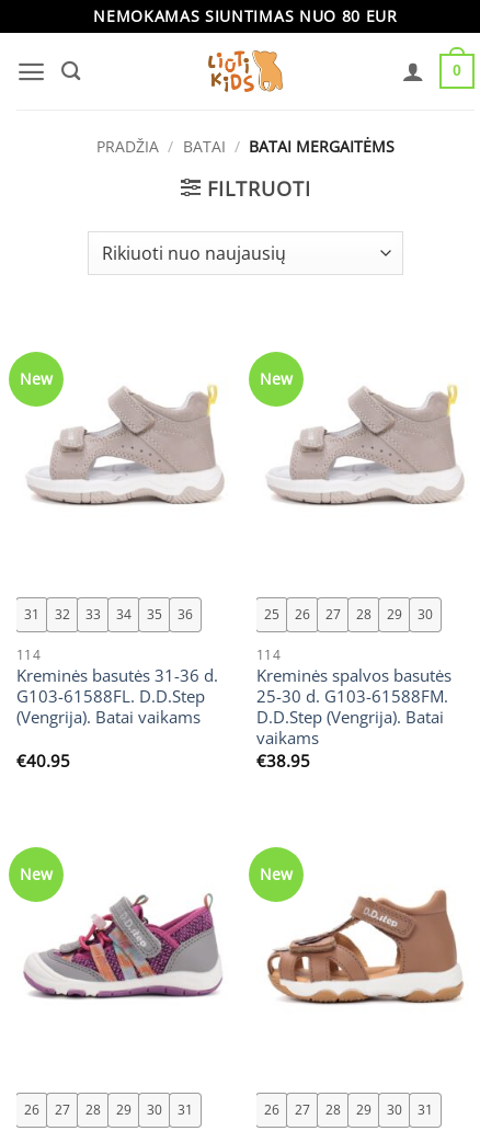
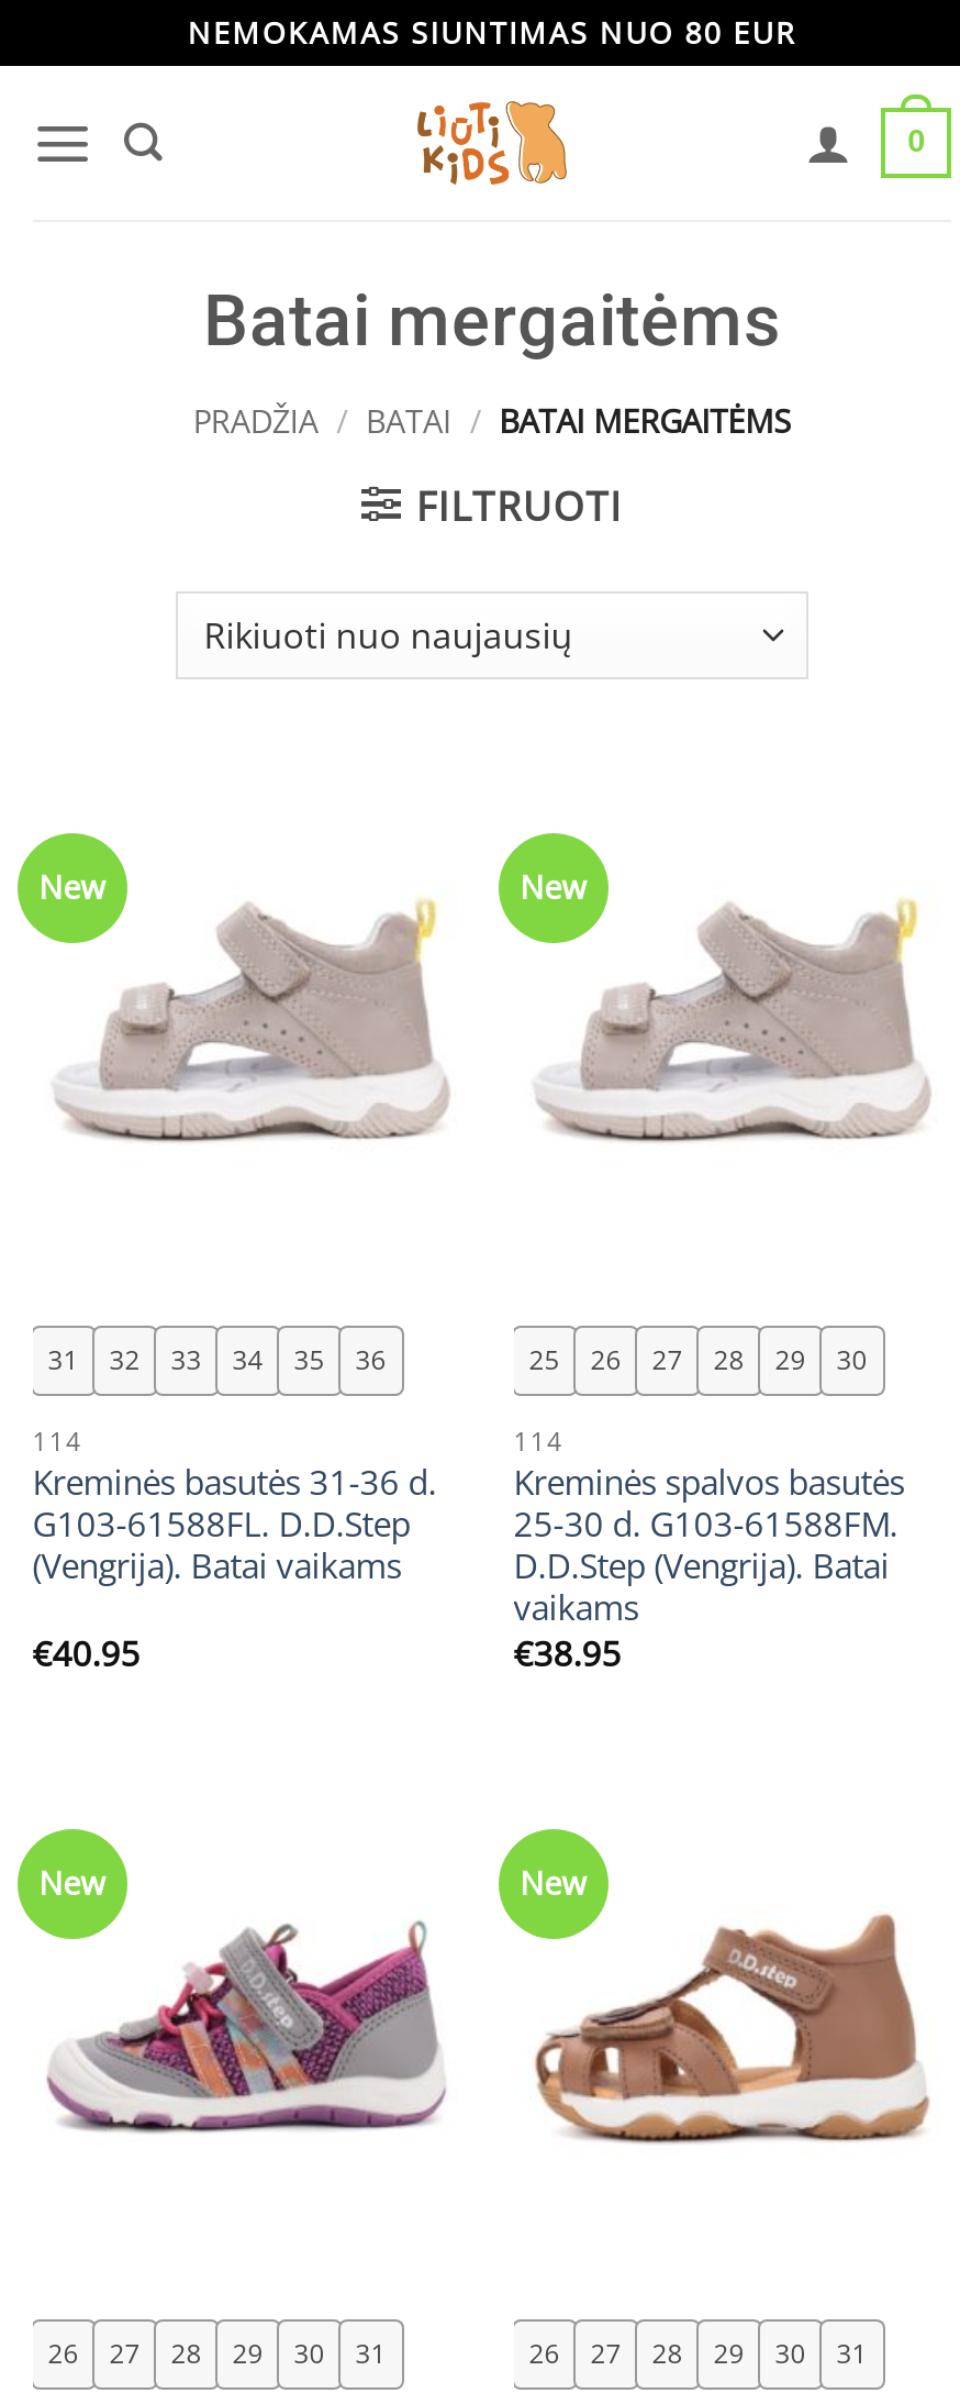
none -> [203,279,781,363] Batai mergaitėms

